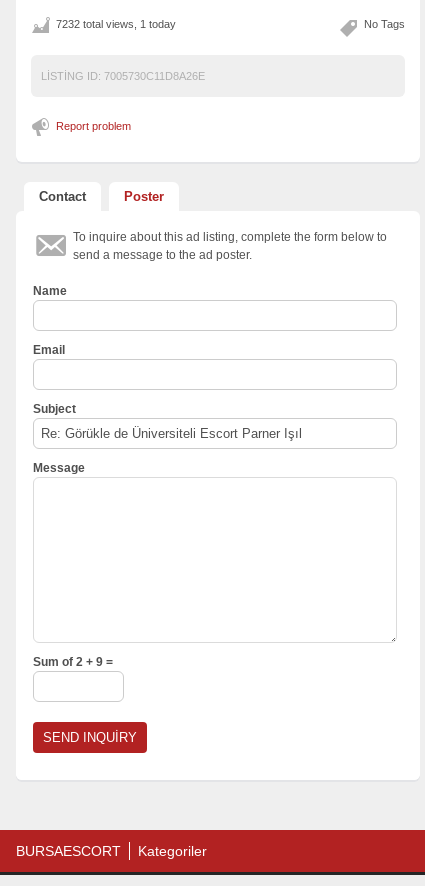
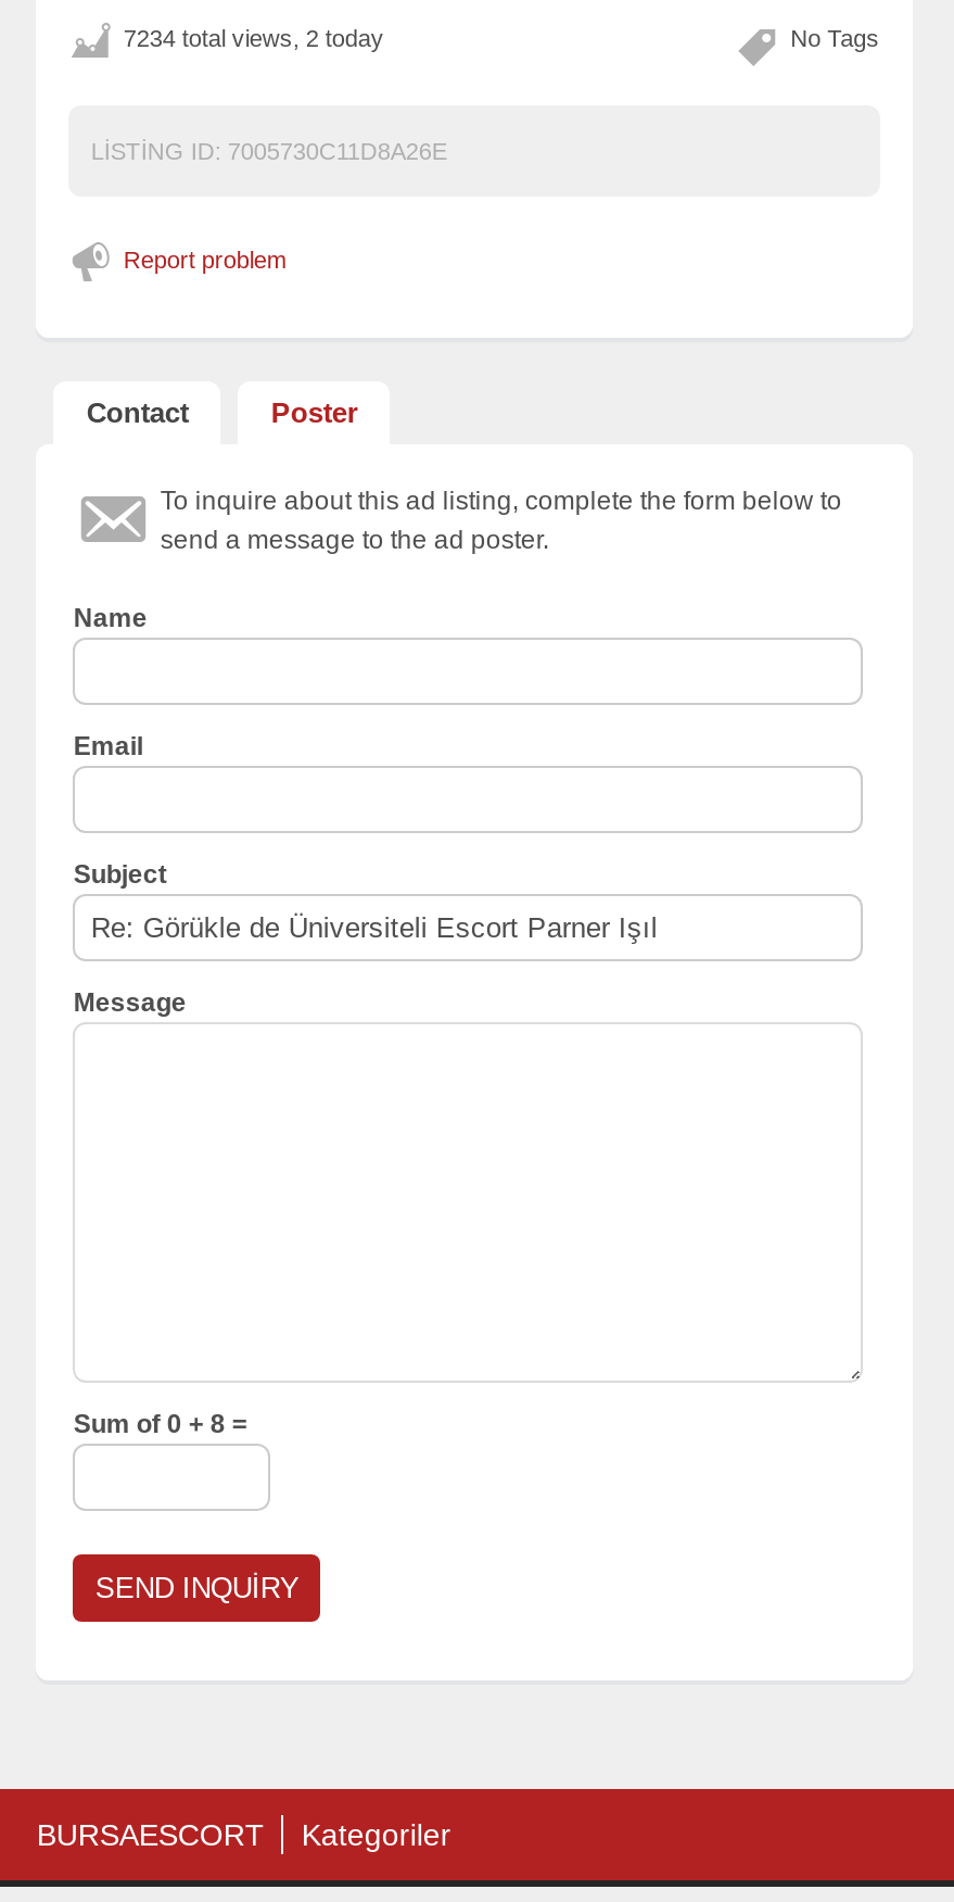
[56,18,176,30] 7232 total views, 1 today -> [124,25,384,51] 7234 total views, 2 today
[33,655,113,669] Sum of 2 + 9 = -> [74,1409,247,1439] Sum of 0 + 8 =

